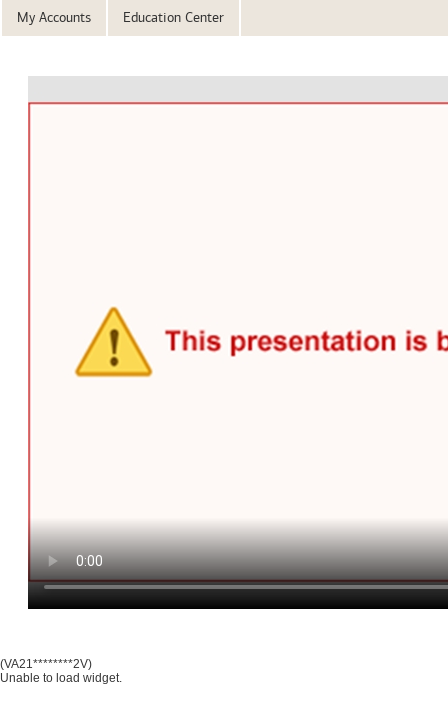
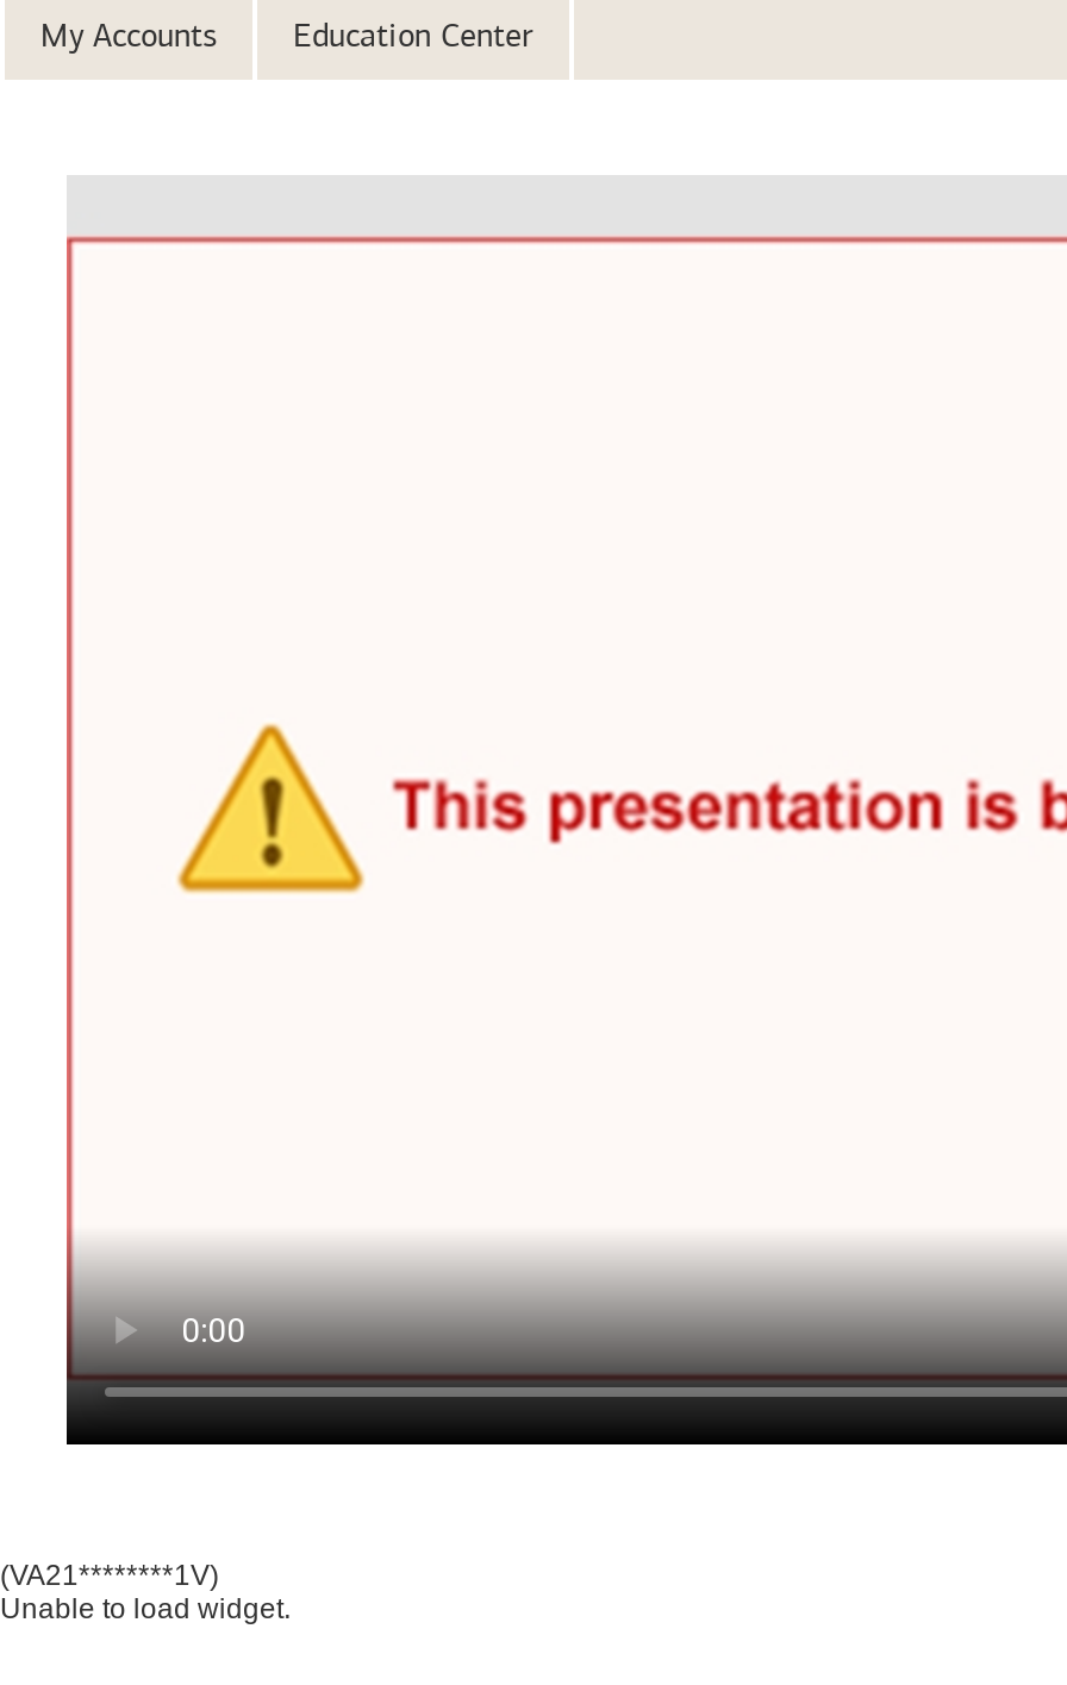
[0,657,92,671] (VA21********2V) -> [0,1559,219,1592] (VA21********1V)

